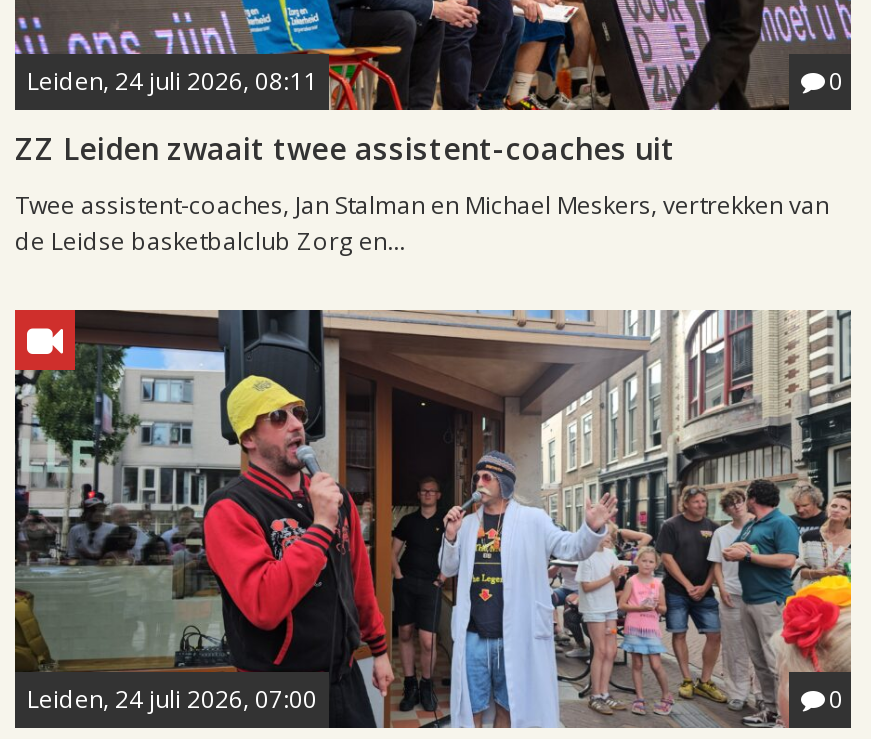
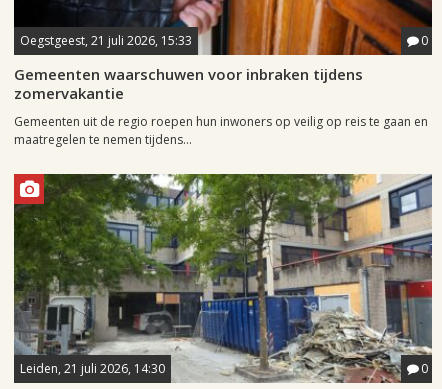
[27,64,317,98] Leiden, 24 juli 2026, 08:11 -> [20,32,192,49] Oegstgeest, 21 juli 2026, 15:33
[15,128,675,168] ZZ Leiden zwaait twee assistent-coaches uit -> [14,64,363,103] Gemeenten waarschuwen voor inbraken tijdens | zomervakantie
[15,188,829,258] Twee assistent-coaches, Jan Stalman en Michael Meskers, vertrekken van | de Leidse basketbalclub Zorg en... -> [14,113,428,148] Gemeenten uit de regio roepen hun inwoners op veilig op reis te gaan en | maatregelen te nemen tijdens...
[15,308,853,730] [image] | Leiden, 24 juli 2026, 07:00 -> [14,173,432,383] [image] | Leiden, 21 juli 2026, 14:30

